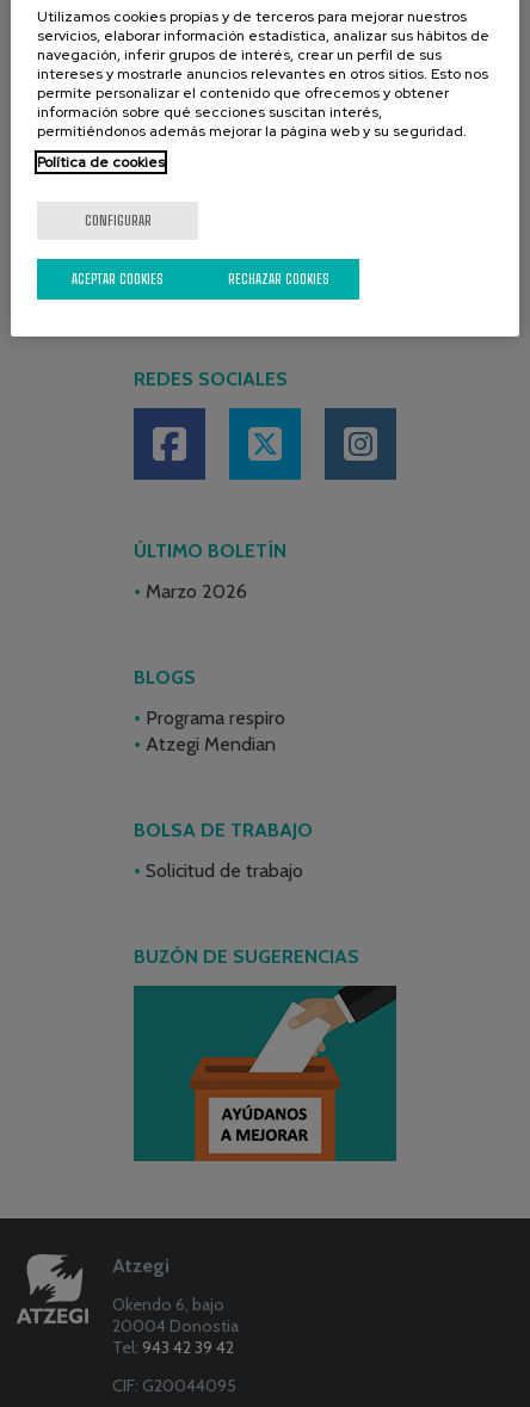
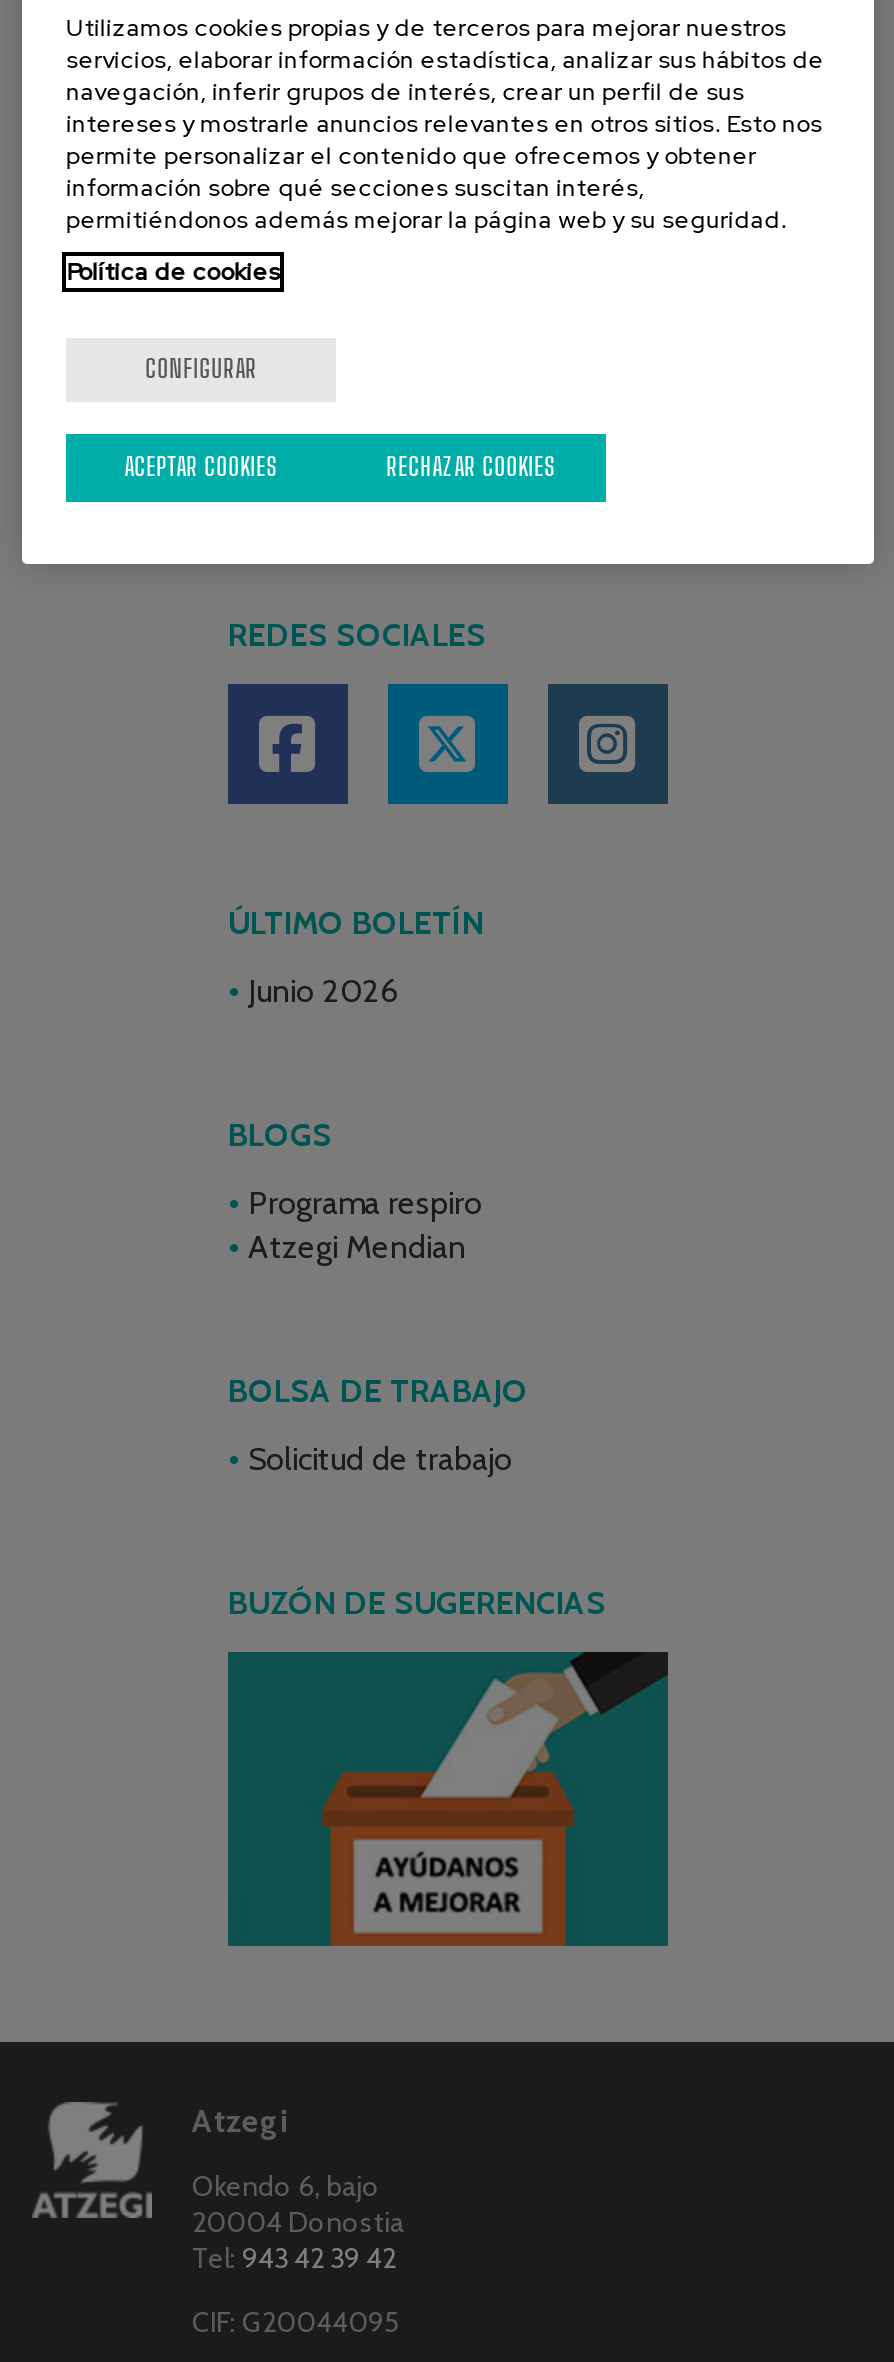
[146,580,247,603] Marzo 2026 -> [248,972,398,1010] Junio 2026

